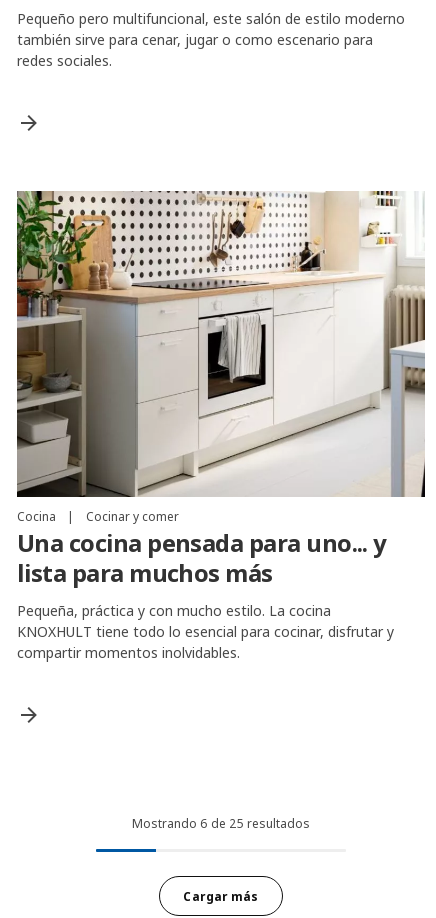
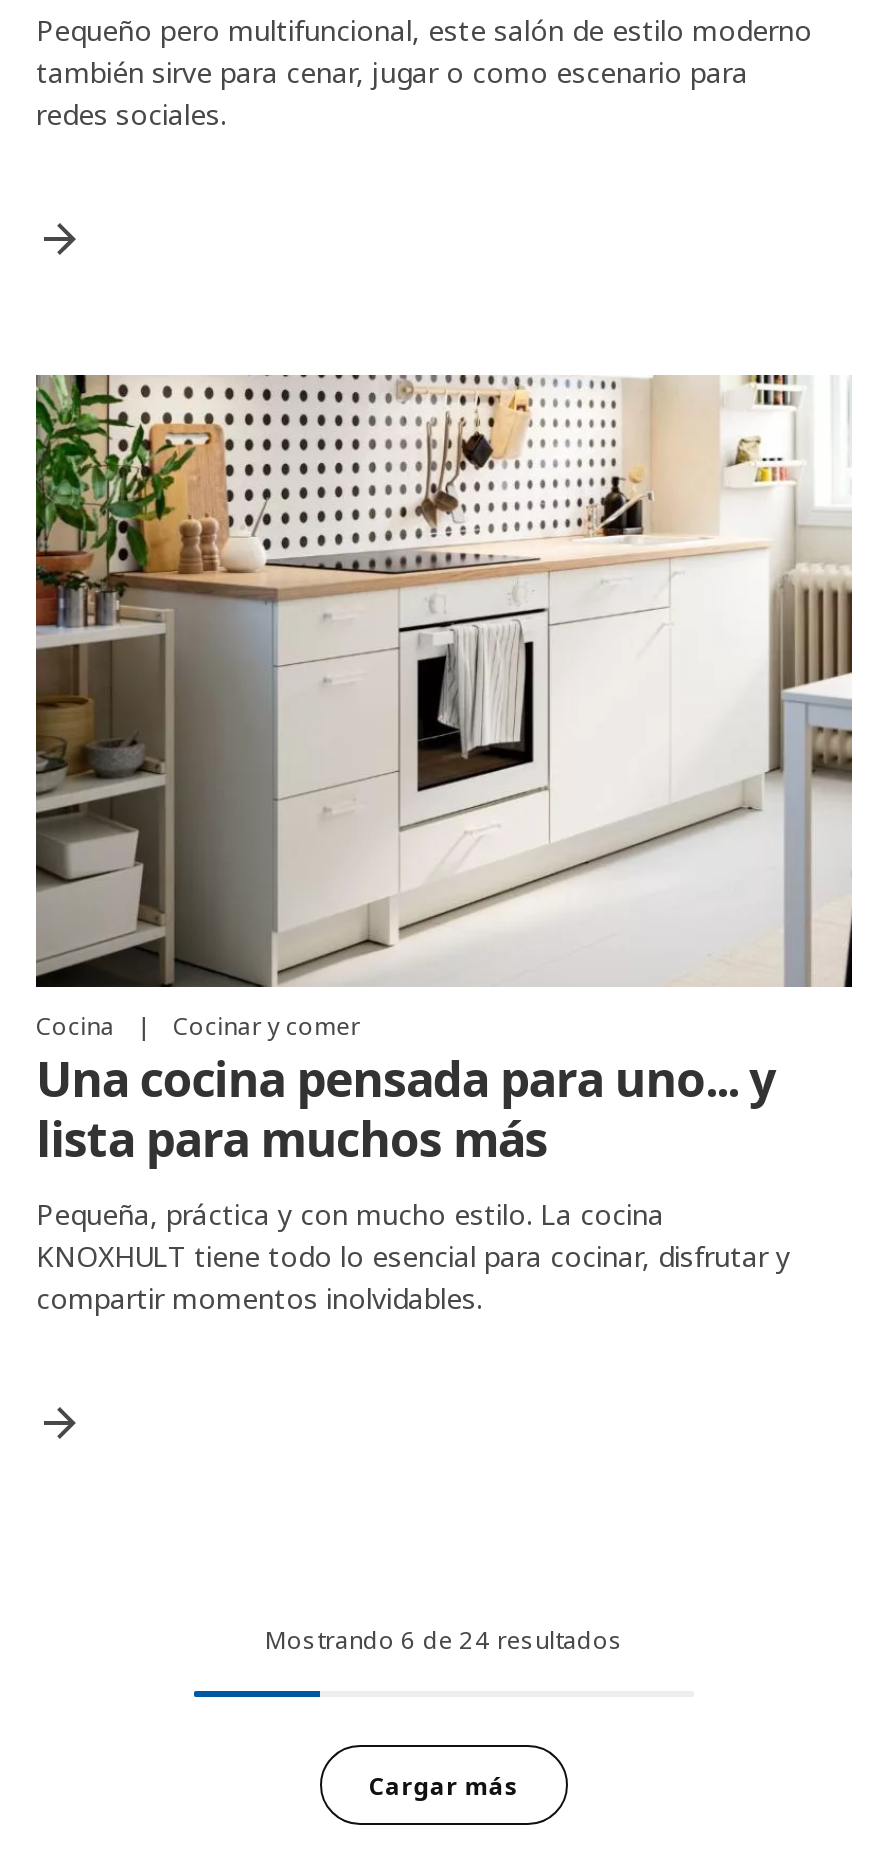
[132,815,310,832] Mostrando 6 de 25 resultados -> [265,1624,623,1658] Mostrando 6 de 24 resultados

